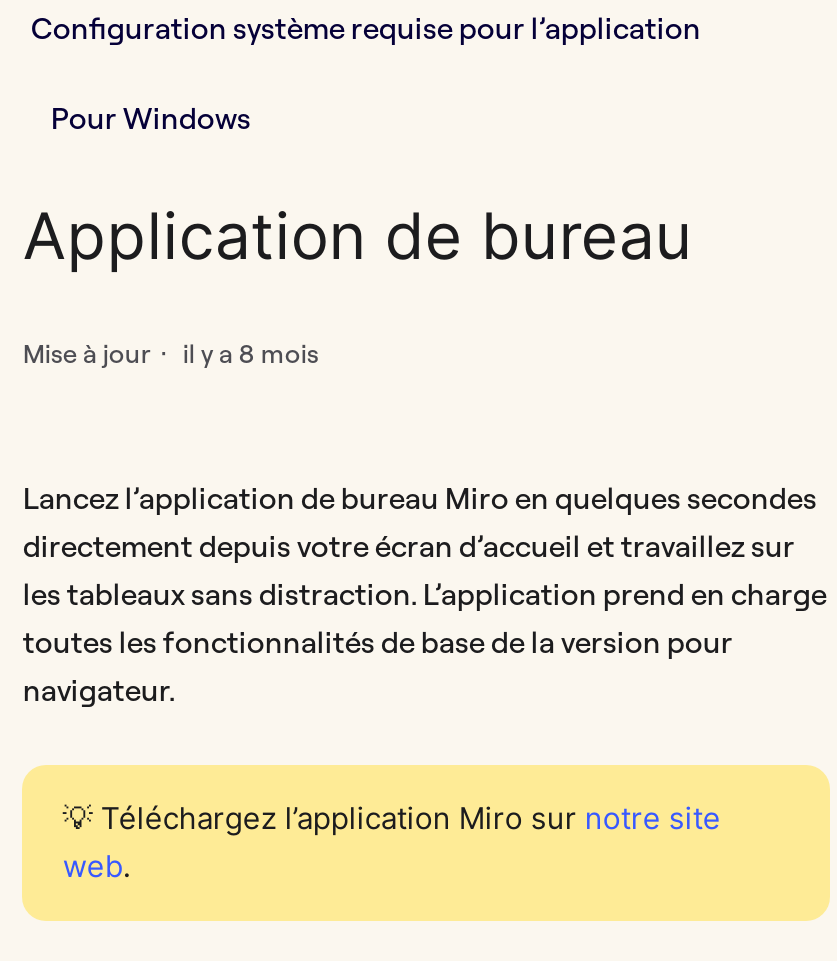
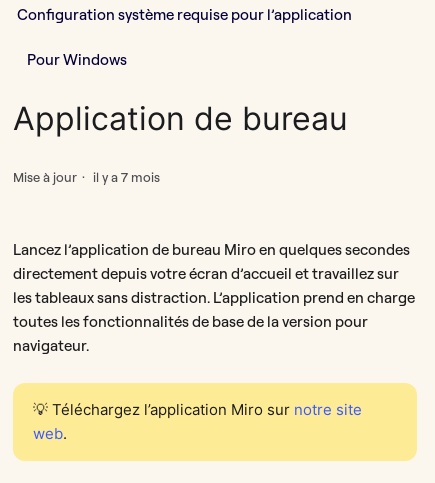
[23,336,319,368] Mise à jour il y a 8 mois -> [13,169,160,185] Mise à jour il y a 7 mois

